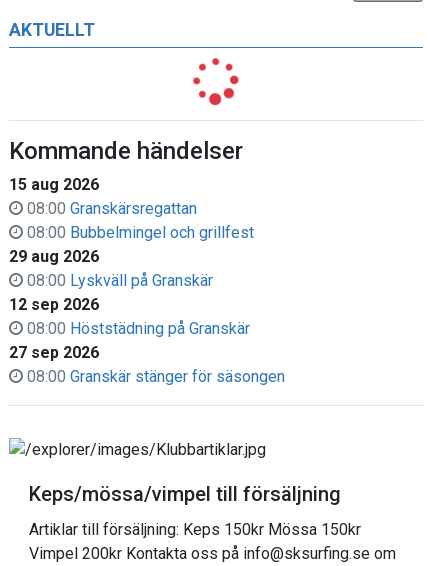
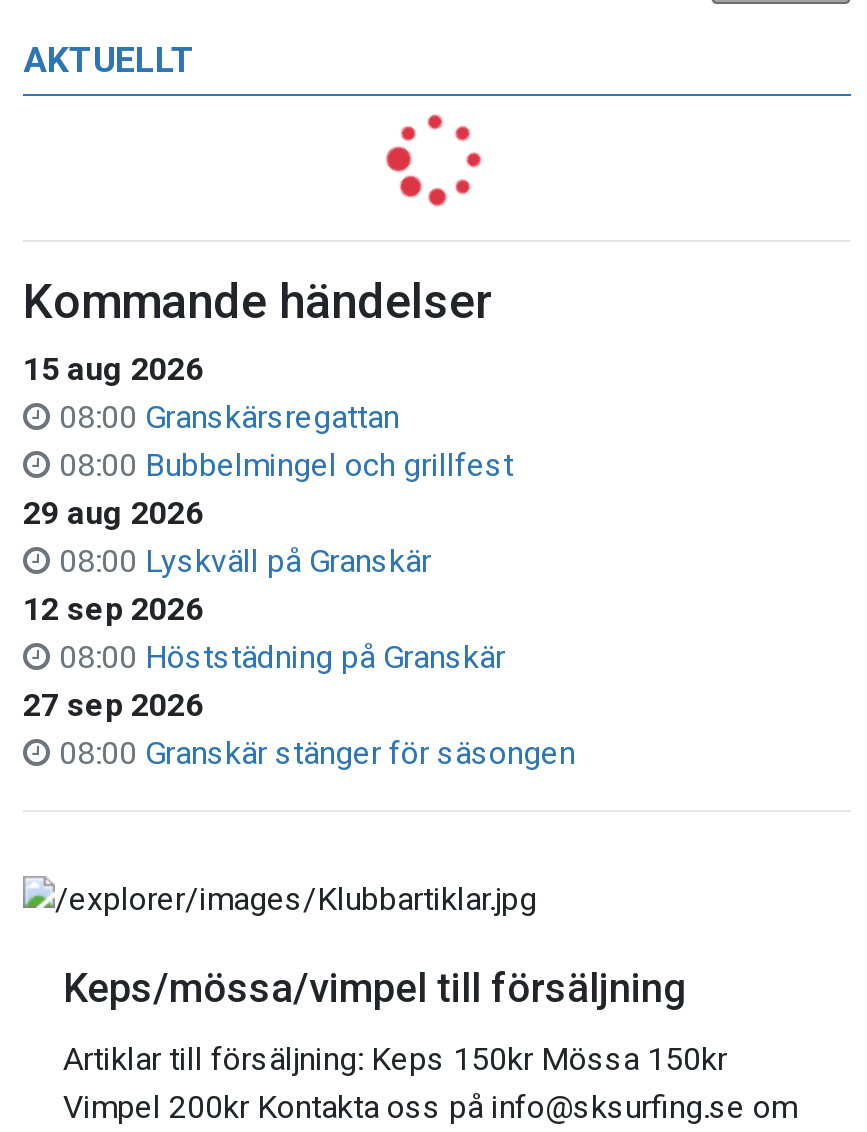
[191,73,235,106] [image] -> [385,122,481,210] [image]

